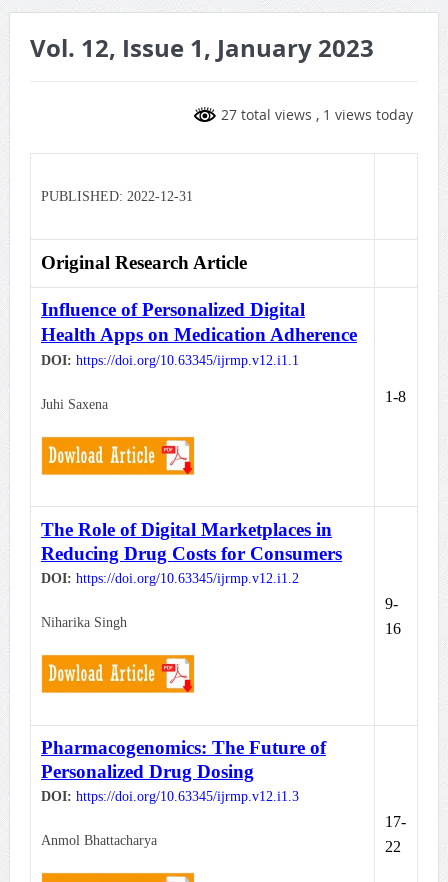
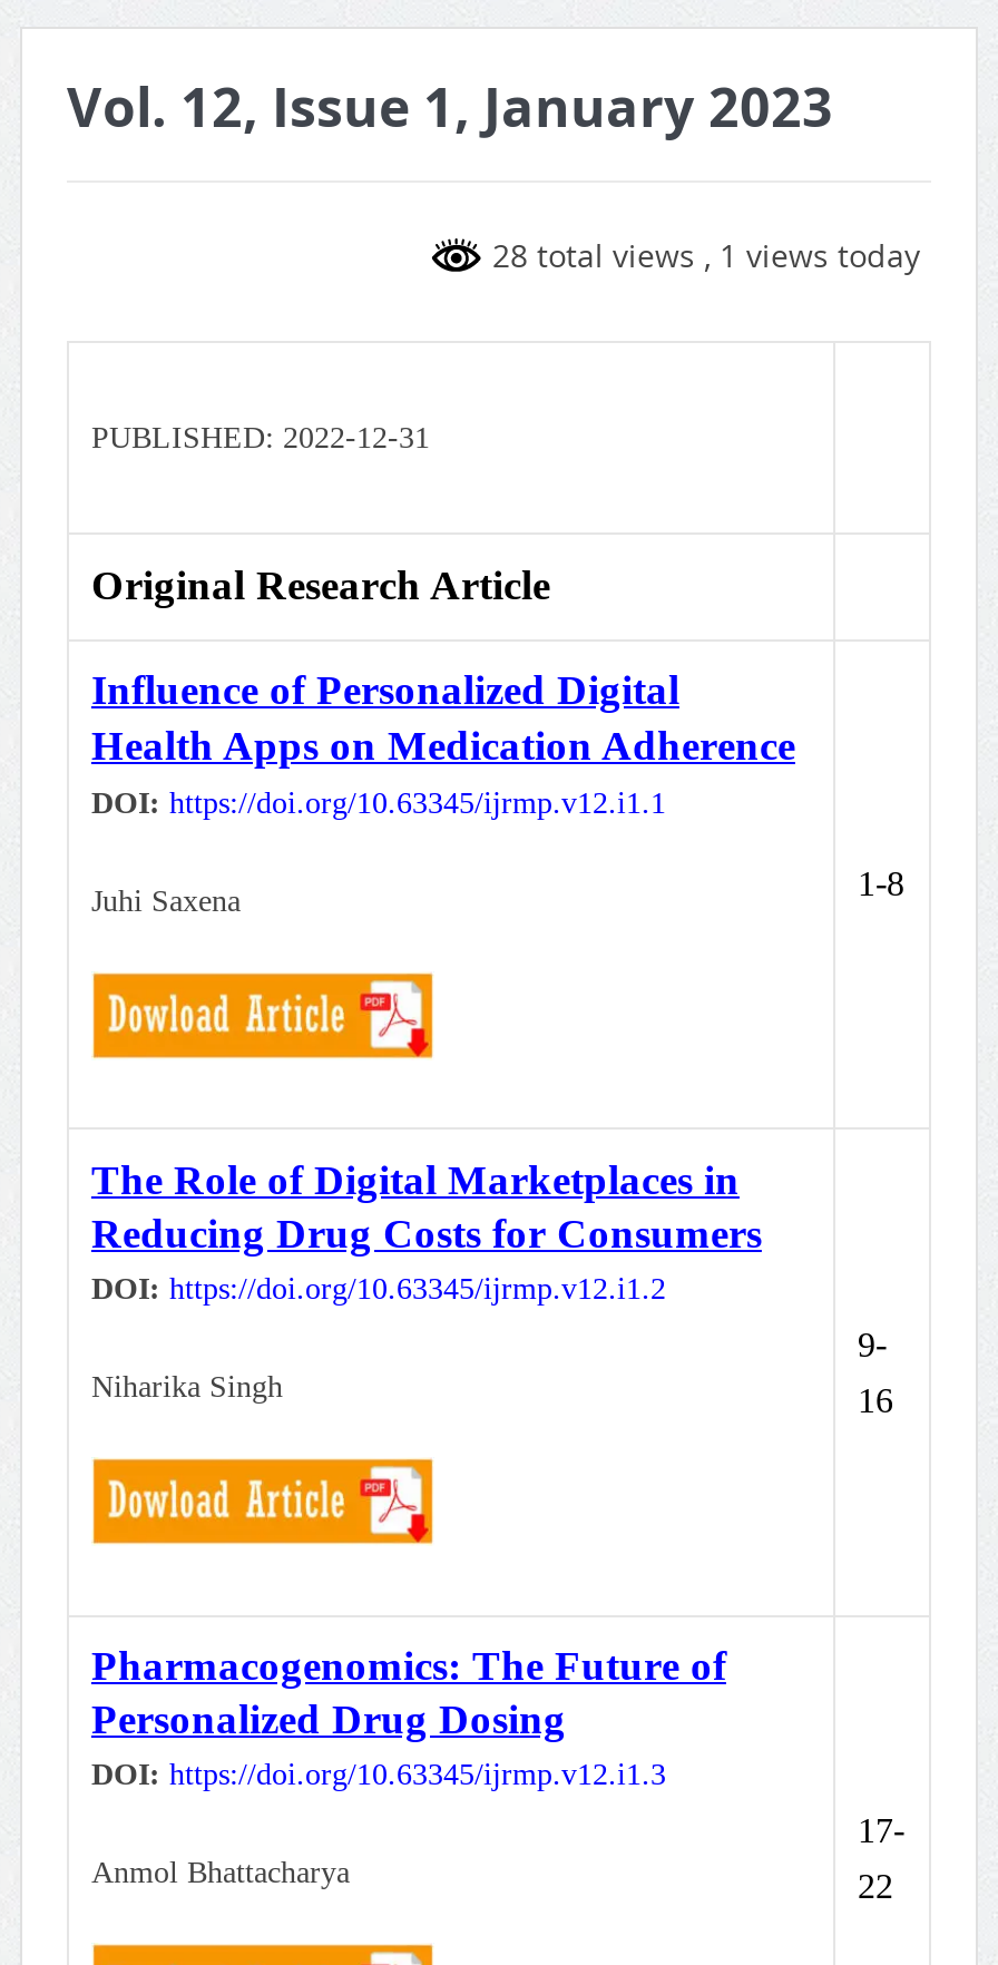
[217,105,413,124] 27 total views, 1 views today -> [483,234,920,276] 28 total views, 1 views today

